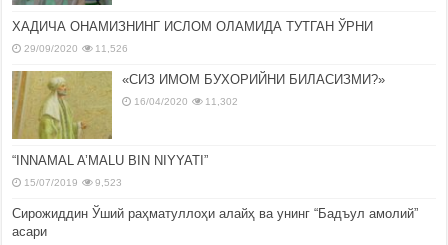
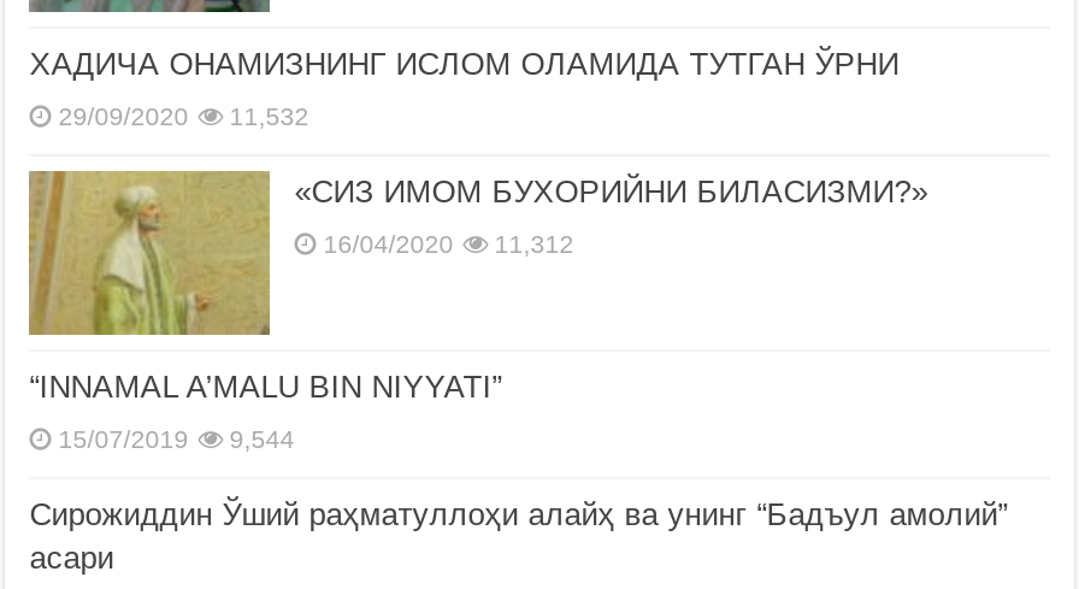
[24,43,128,54] 29/09/2020 11,526 -> [58,104,309,131] 29/09/2020 11,532
[134,96,238,107] 16/04/2020 11,302 -> [323,232,574,258] 16/04/2020 11,312
[24,177,122,188] 15/07/2019 9,523 -> [58,427,294,454] 15/07/2019 9,544

